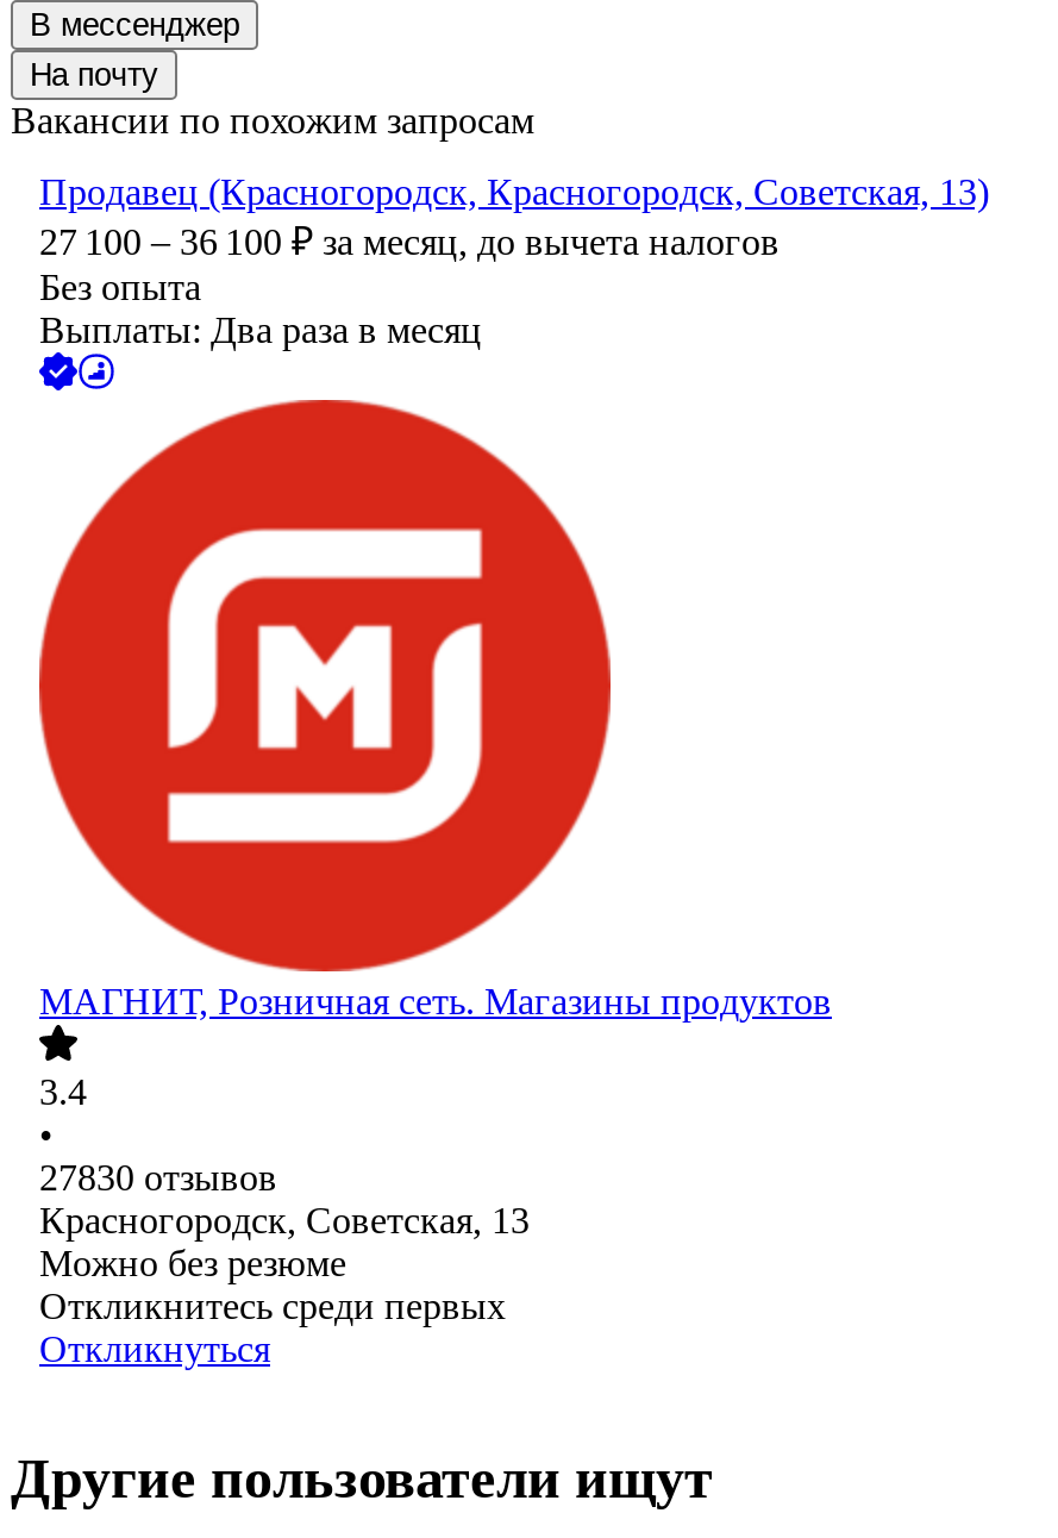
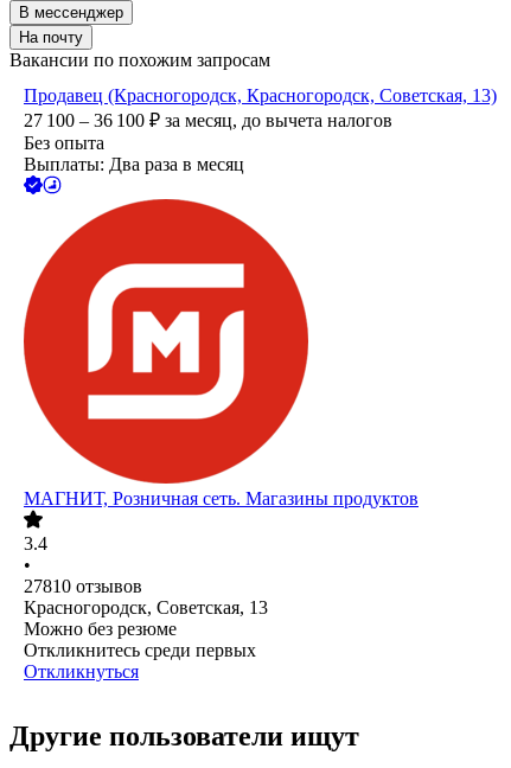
[39,1158,277,1199] 27830 отзывов -> [24,577,142,597] 27810 отзывов

